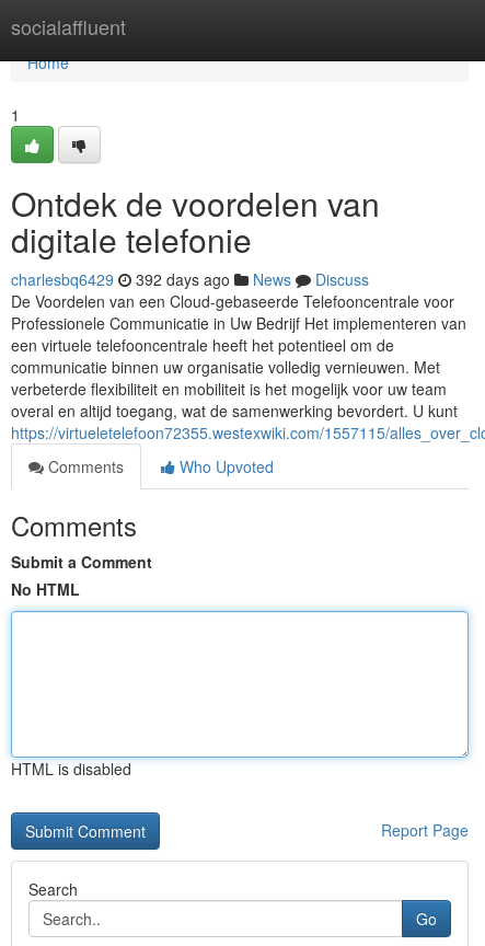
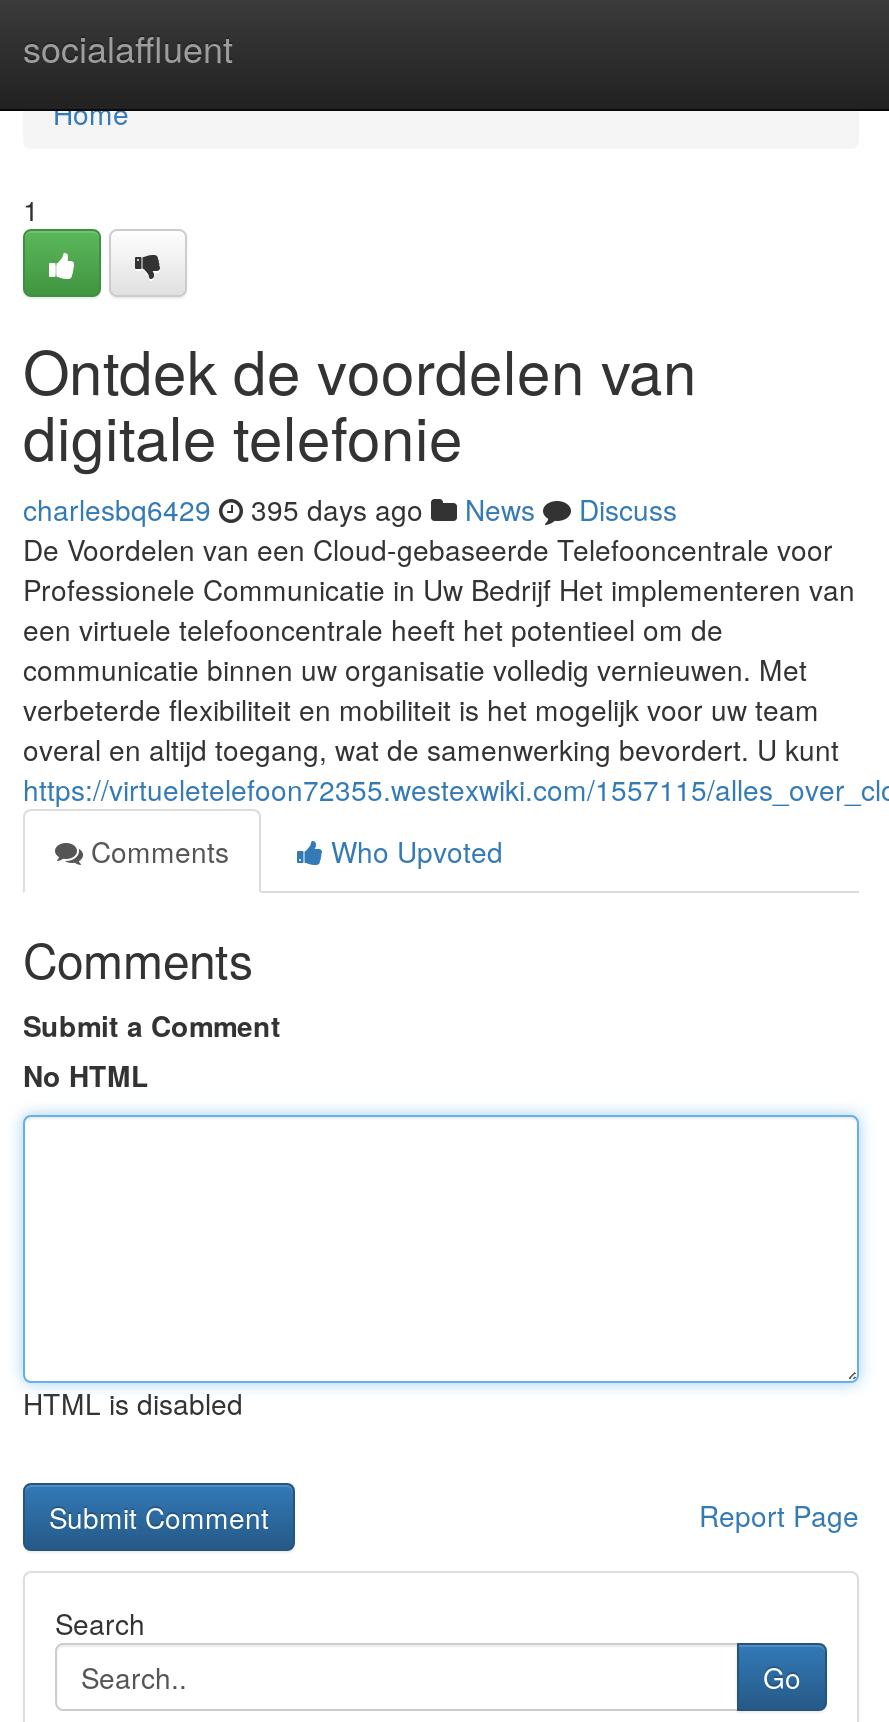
[11,268,369,290] charlesbq6429 392 days ago News Discuss -> [23,489,677,529] charlesbq6429 395 days ago News Discuss

